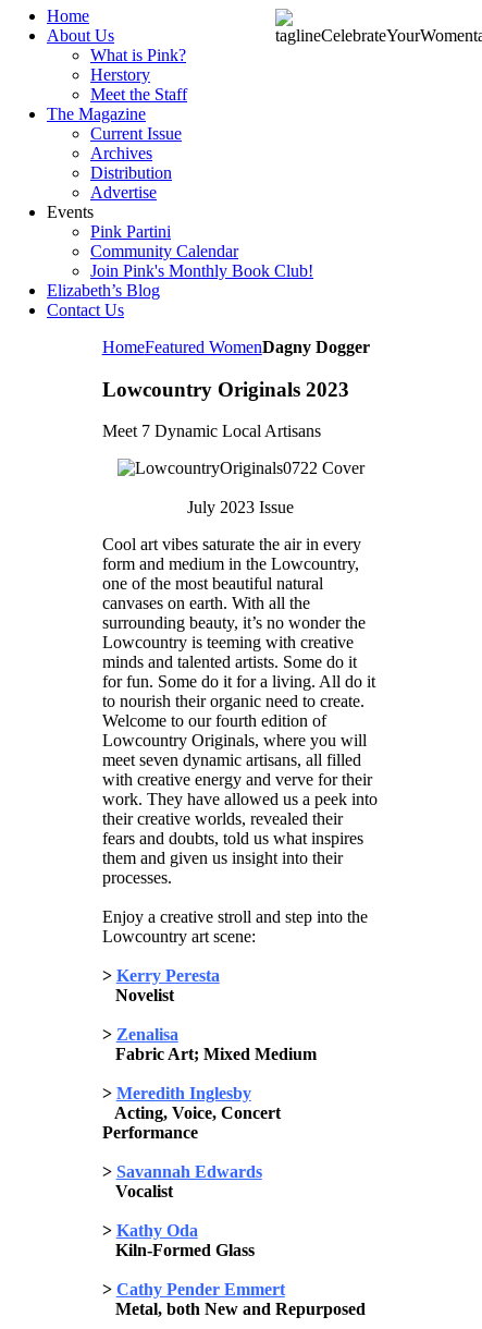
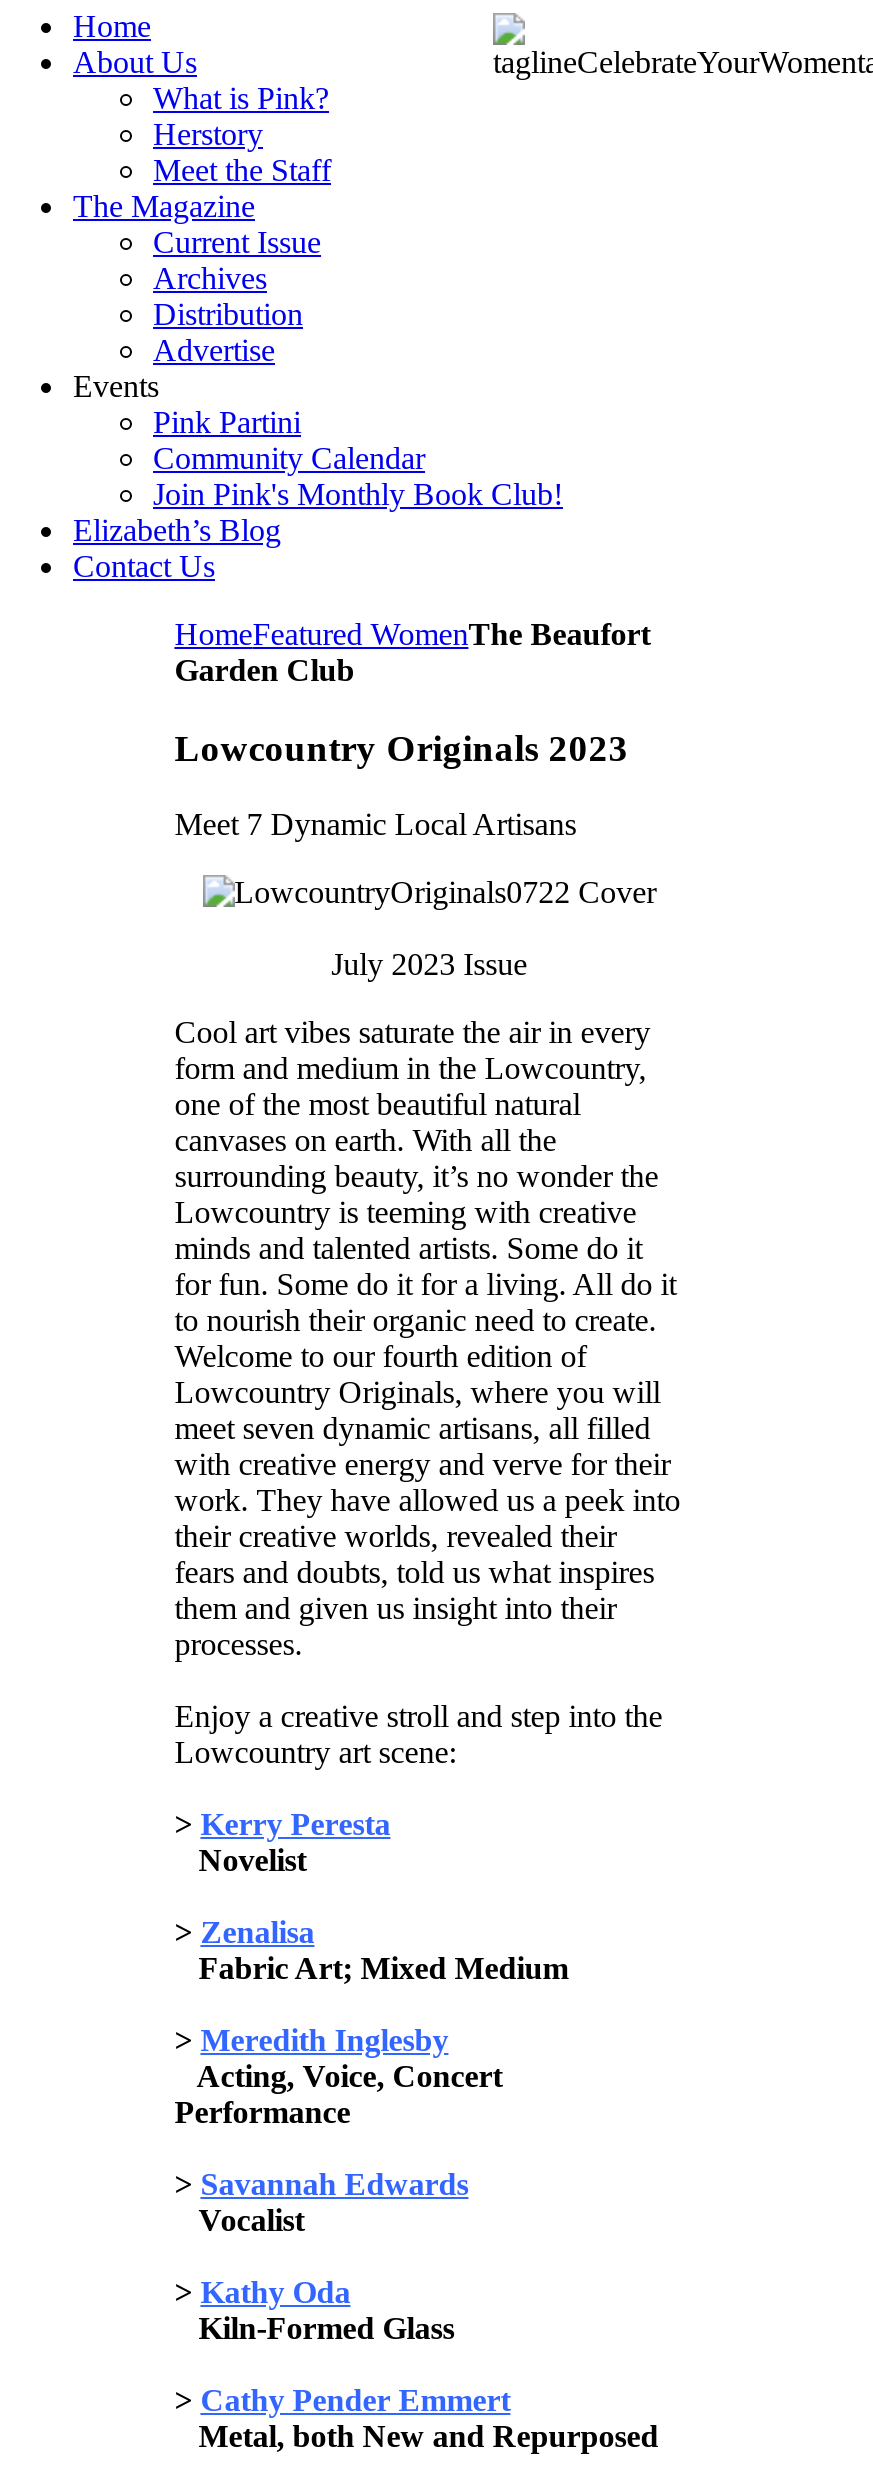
[102,338,370,356] HomeFeatured WomenDagny Dogger -> [174,617,650,687] HomeFeatured WomenThe Beaufort | Garden Club

